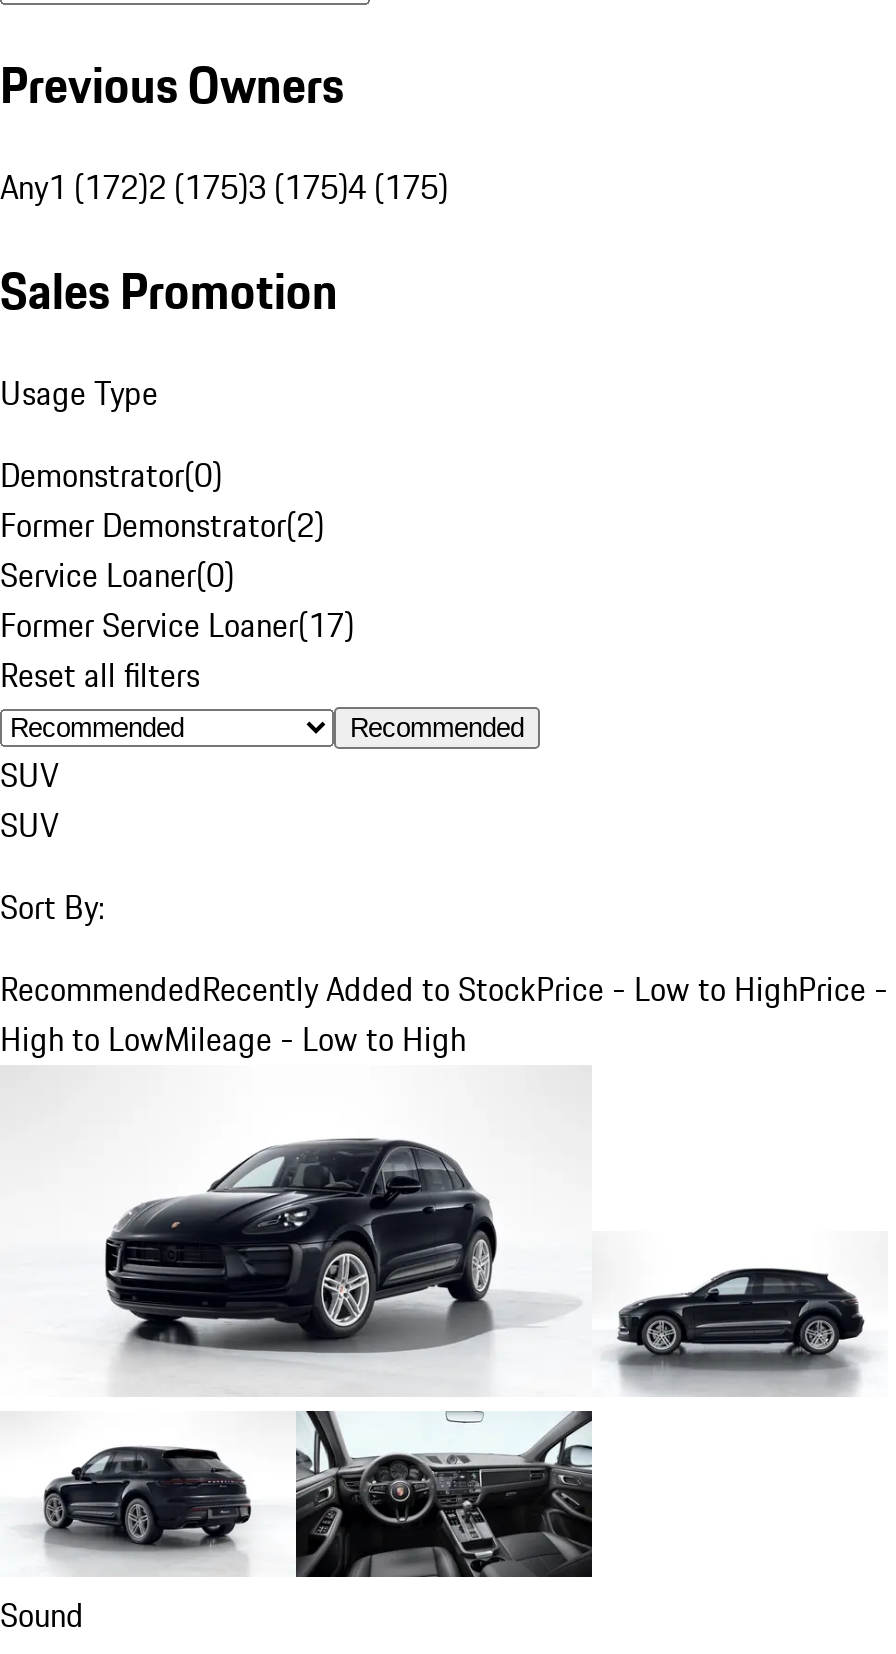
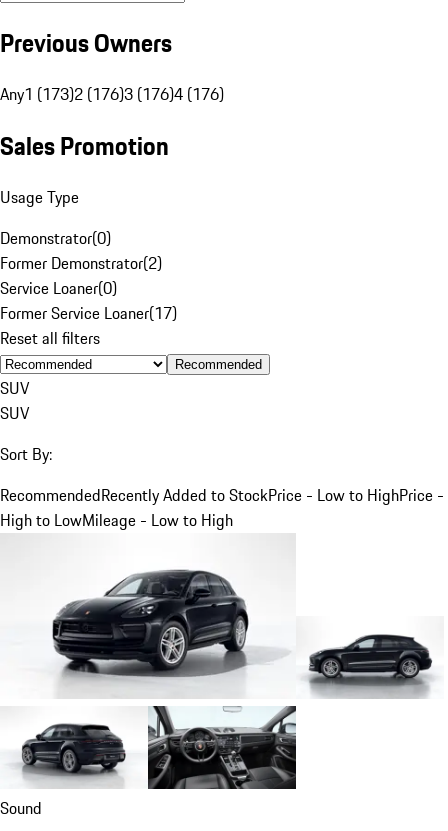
[0,163,448,211] Any1 (172)2 (175)3 (175)4 (175) -> [0,82,224,106] Any1 (173)2 (176)3 (176)4 (176)

